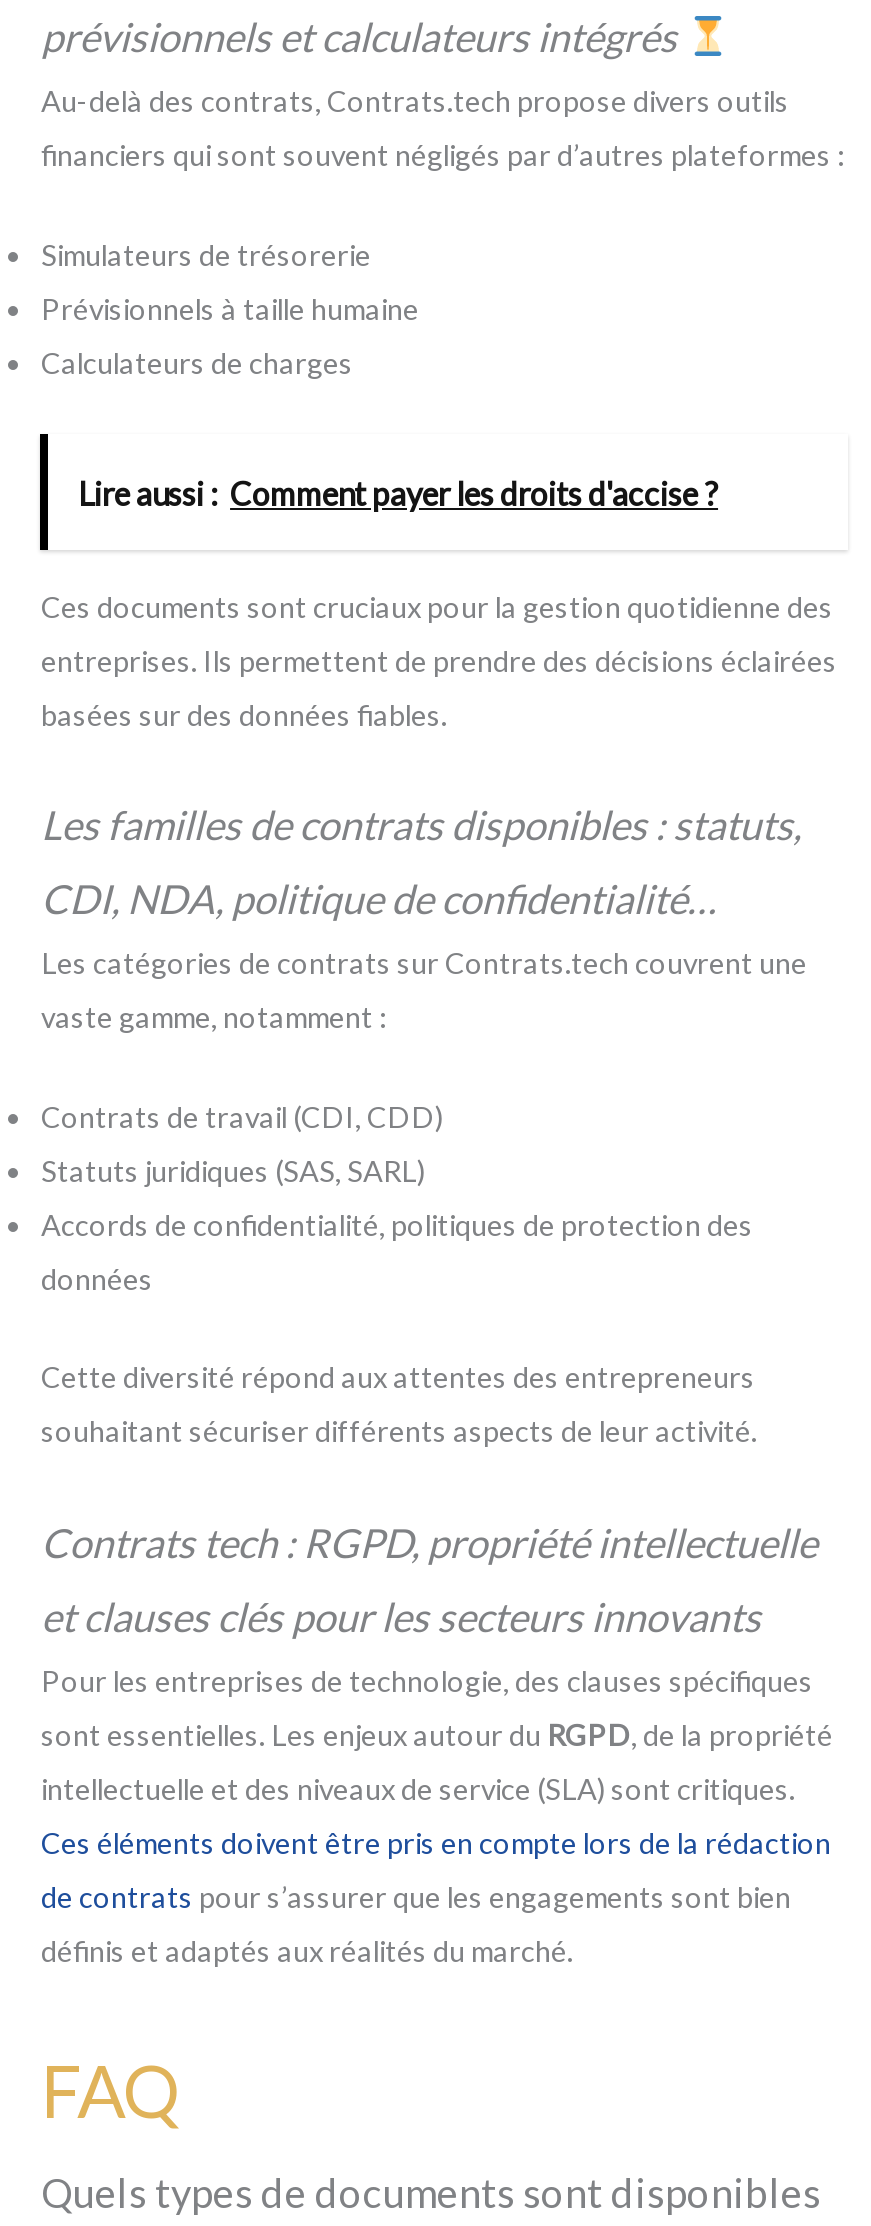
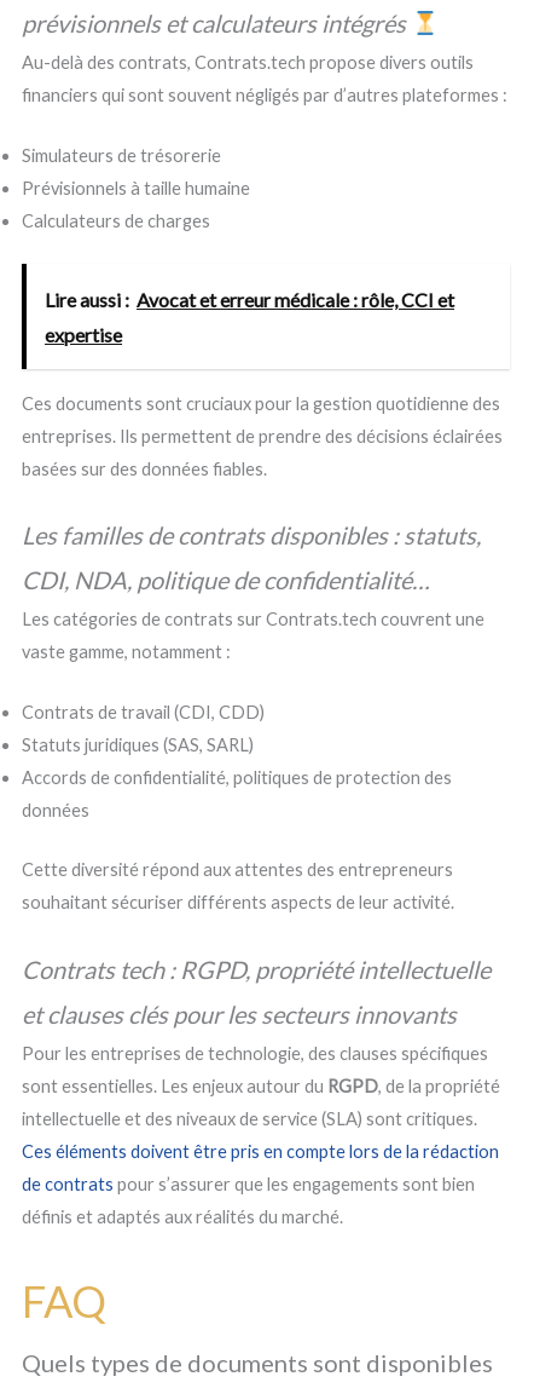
[78,473,718,511] Lire aussi : Comment payer les droits d'accise ? -> [45,287,454,345] Lire aussi : Avocat et erreur médicale : rôle, CCI et | expertise

